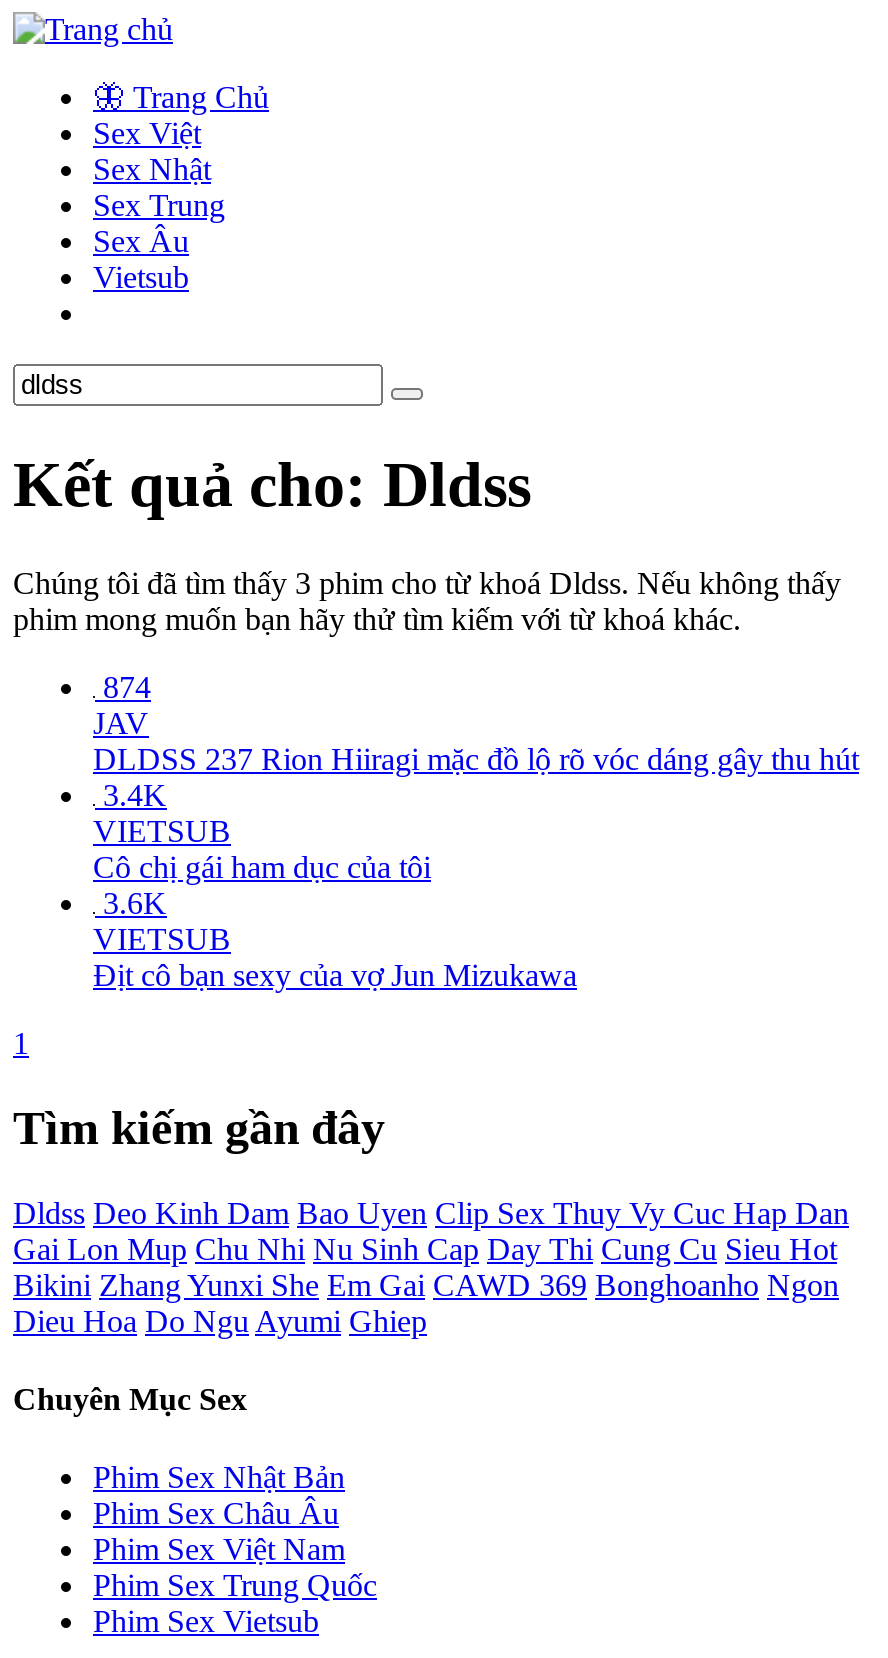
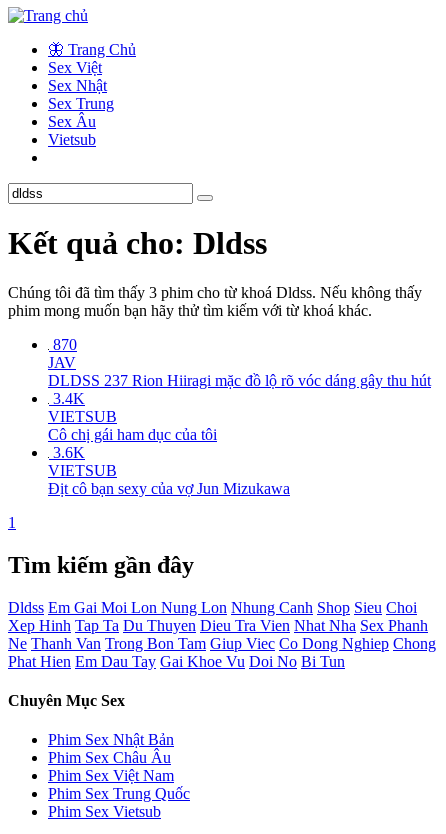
[103,670,151,704] 874 -> [53,336,77,353] 870
[13,1195,849,1337] Dldss Deo Kinh Dam Bao Uyen Clip Sex Thuy Vy Cuc Hap Dan | Gai Lon Mup Chu Nhi Nu Sinh Cap Day Thi Cung Cu Sieu Hot | Bikini Zhang Yunxi She Em Gai CAWD 369 Bonghoanho Ngon | Dieu Hoa Do Ngu Ayumi Ghiep -> [8,599,436,670] Dldss Em Gai Moi Lon Nung Lon Nhung Canh Shop Sieu Choi | Xep Hinh Tap Ta Du Thuyen Dieu Tra Vien Nhat Nha Sex Phanh | Ne Thanh Van Trong Bon Tam Giup Viec Co Dong Nghiep Chong | Phat Hien Em Dau Tay Gai Khoe Vu Doi No Bi Tun

